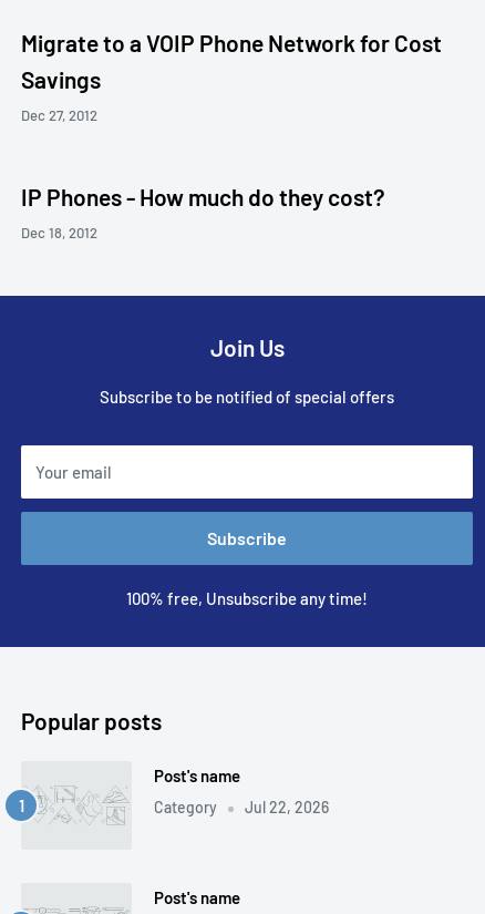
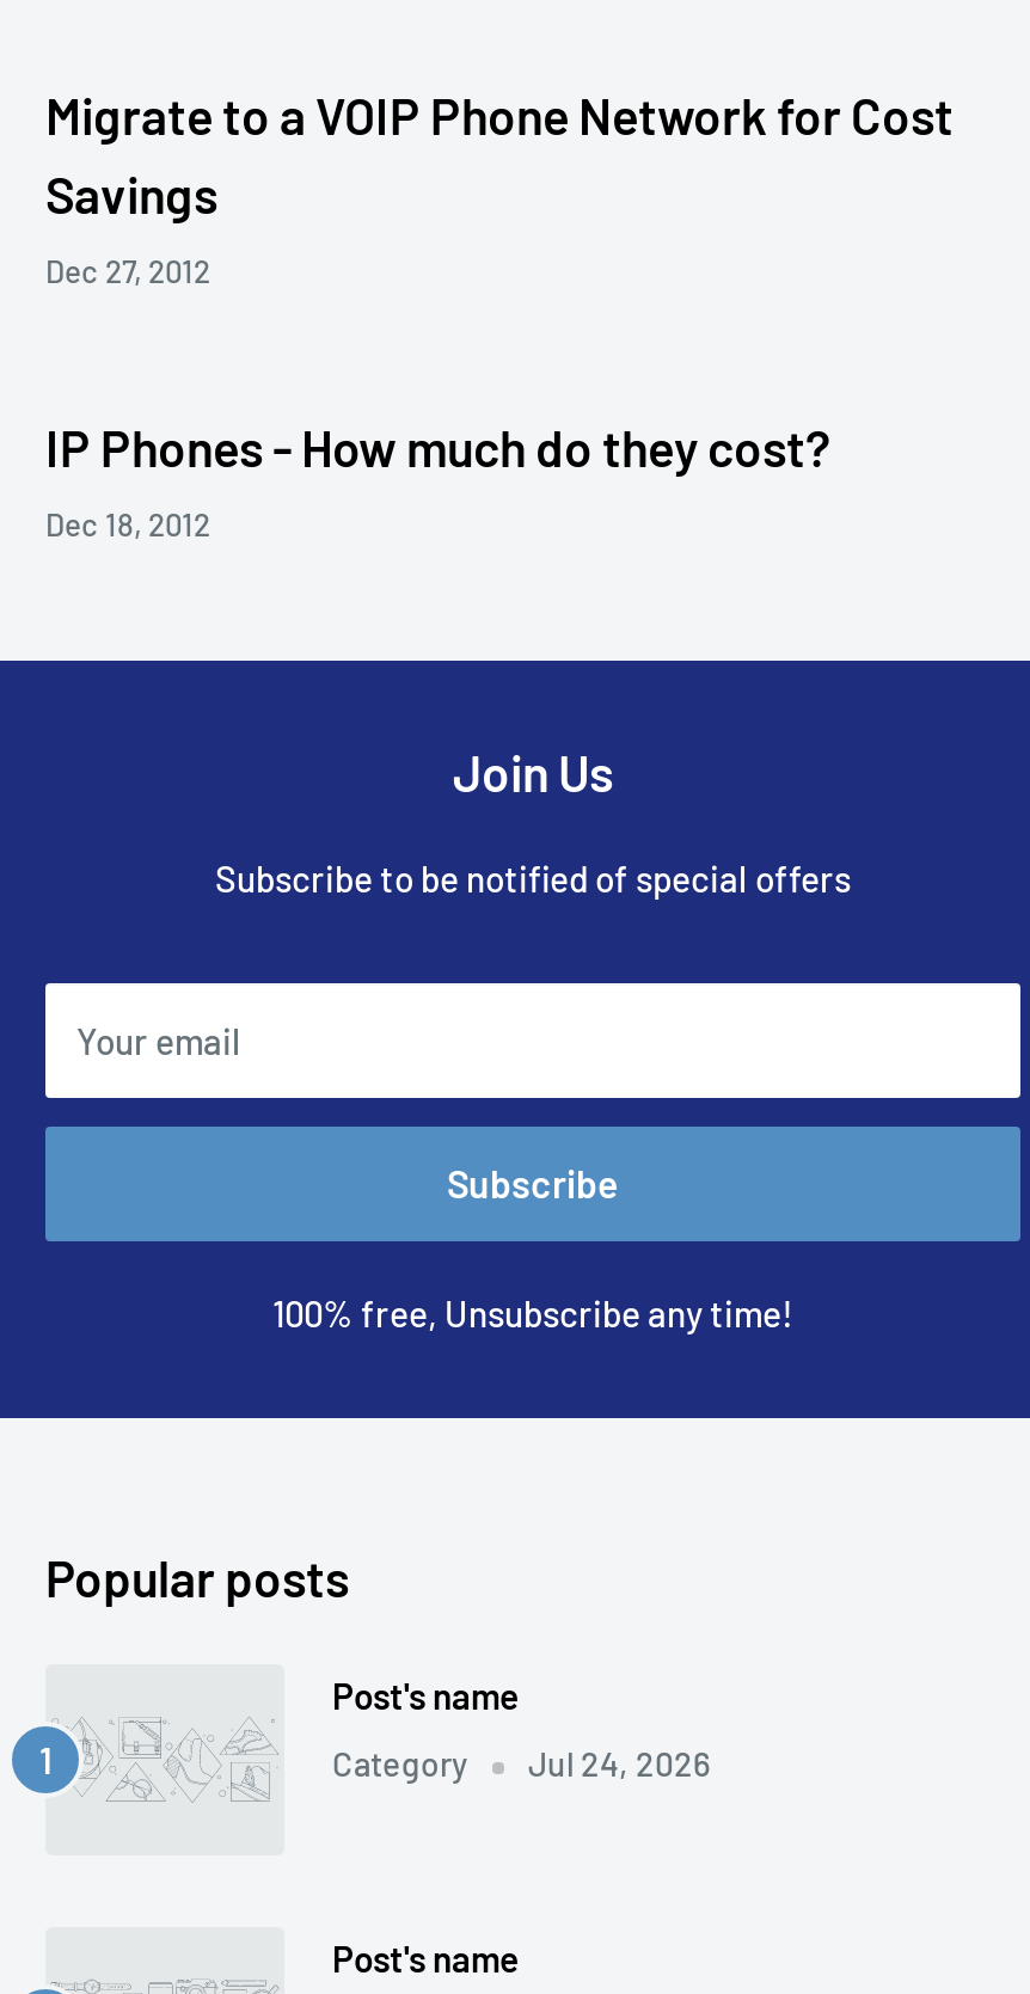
[154,798,329,817] Category Jul 22, 2026 -> [332,1743,710,1784] Category Jul 24, 2026

